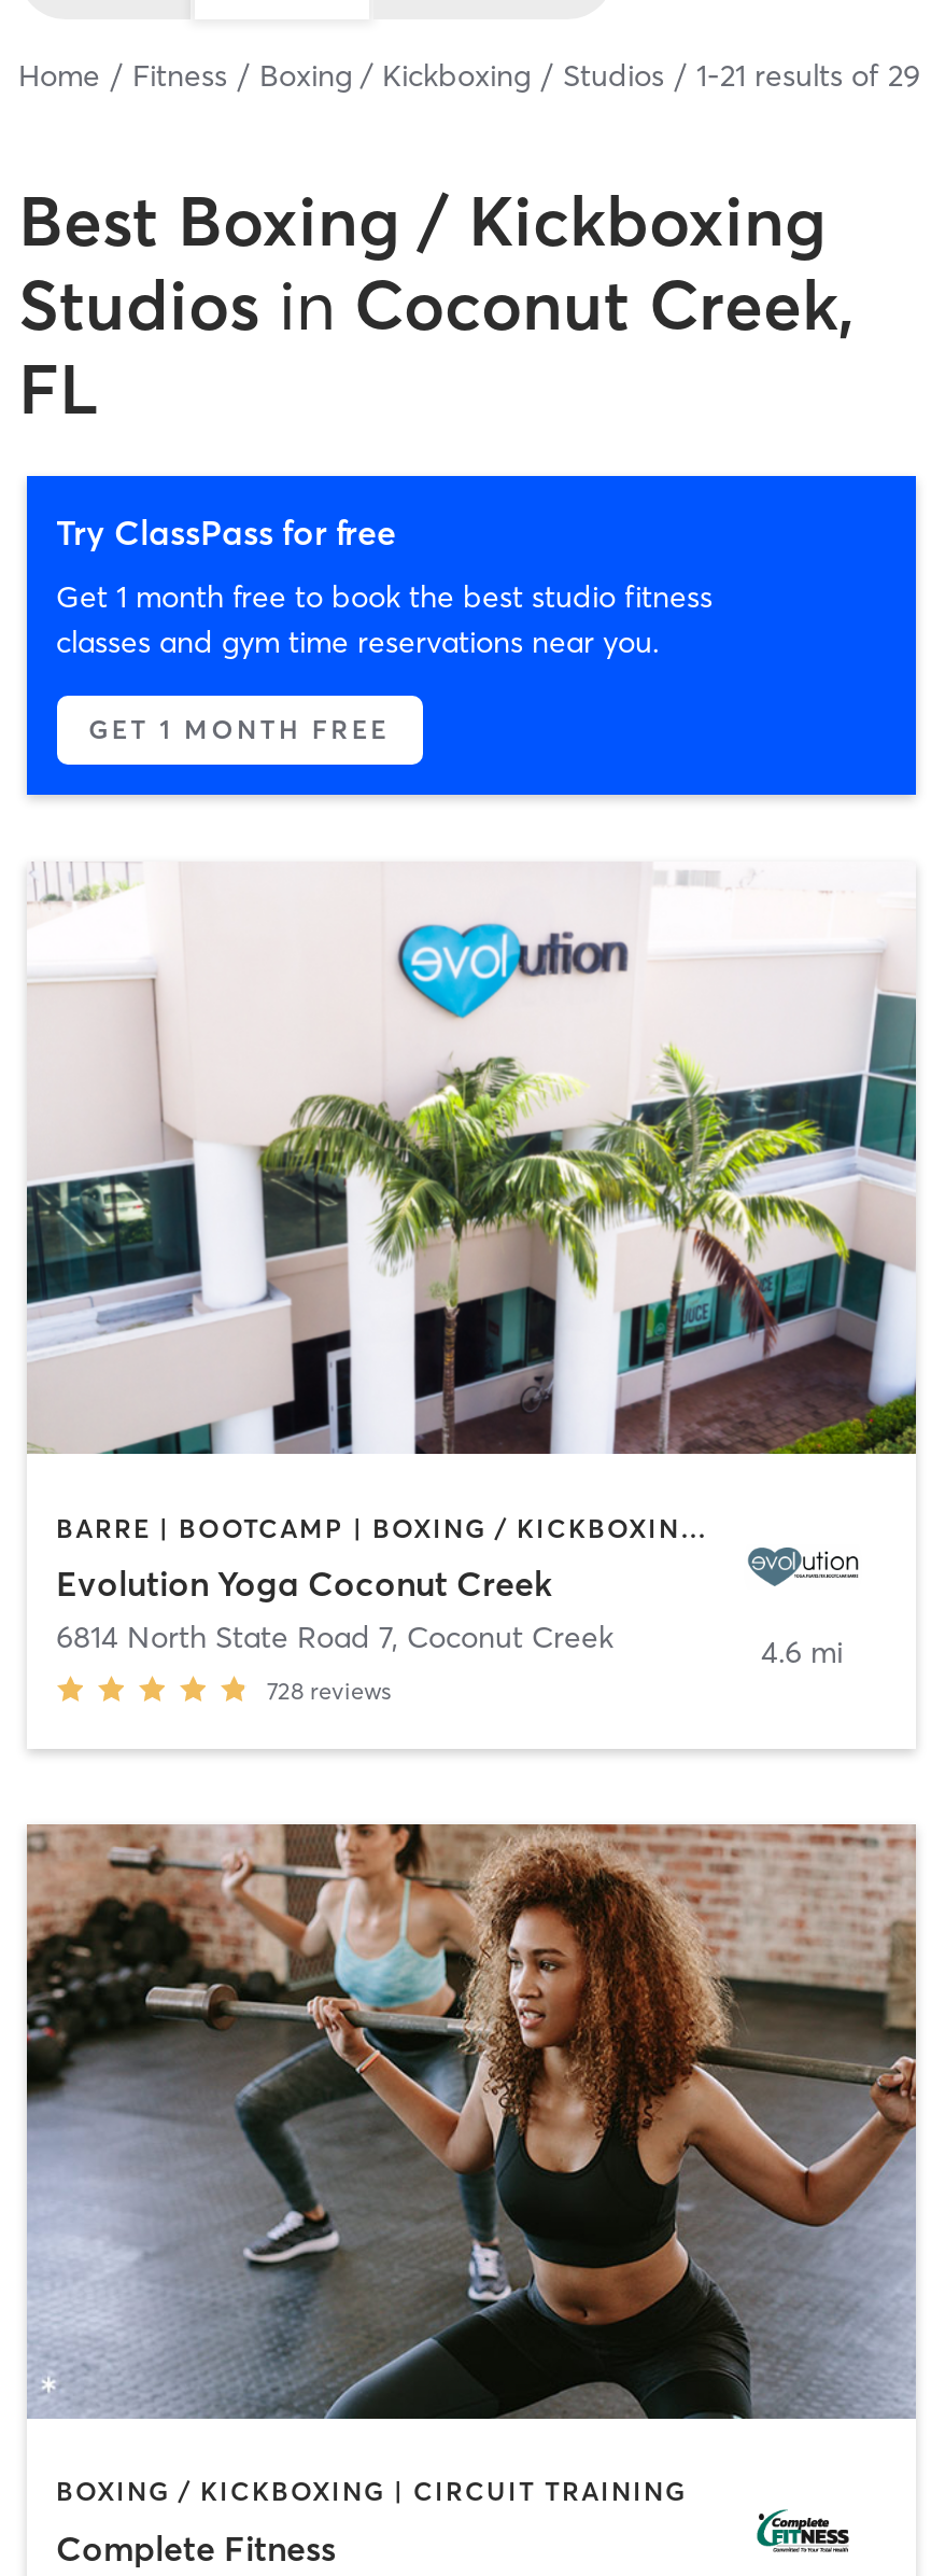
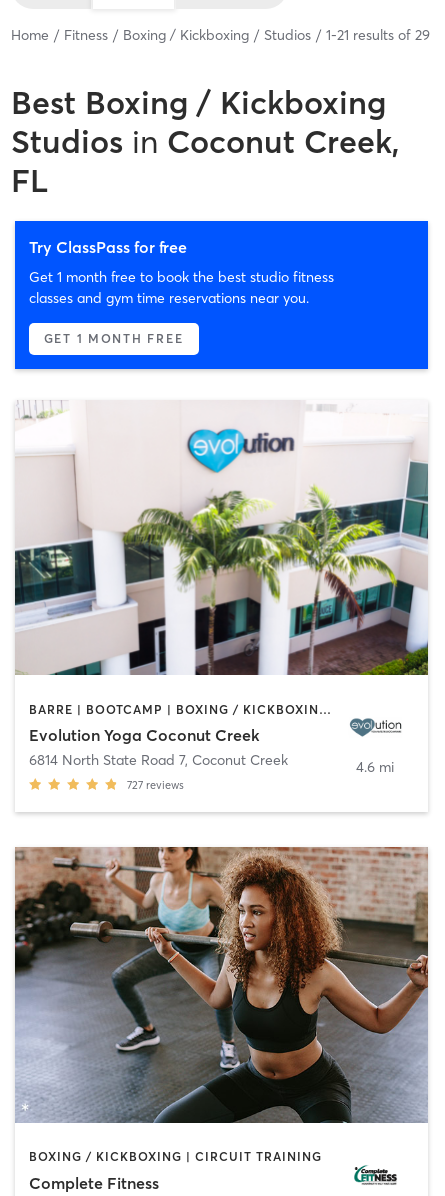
[267,1676,392,1706] 728 reviews -> [126,778,183,792] 727 reviews

